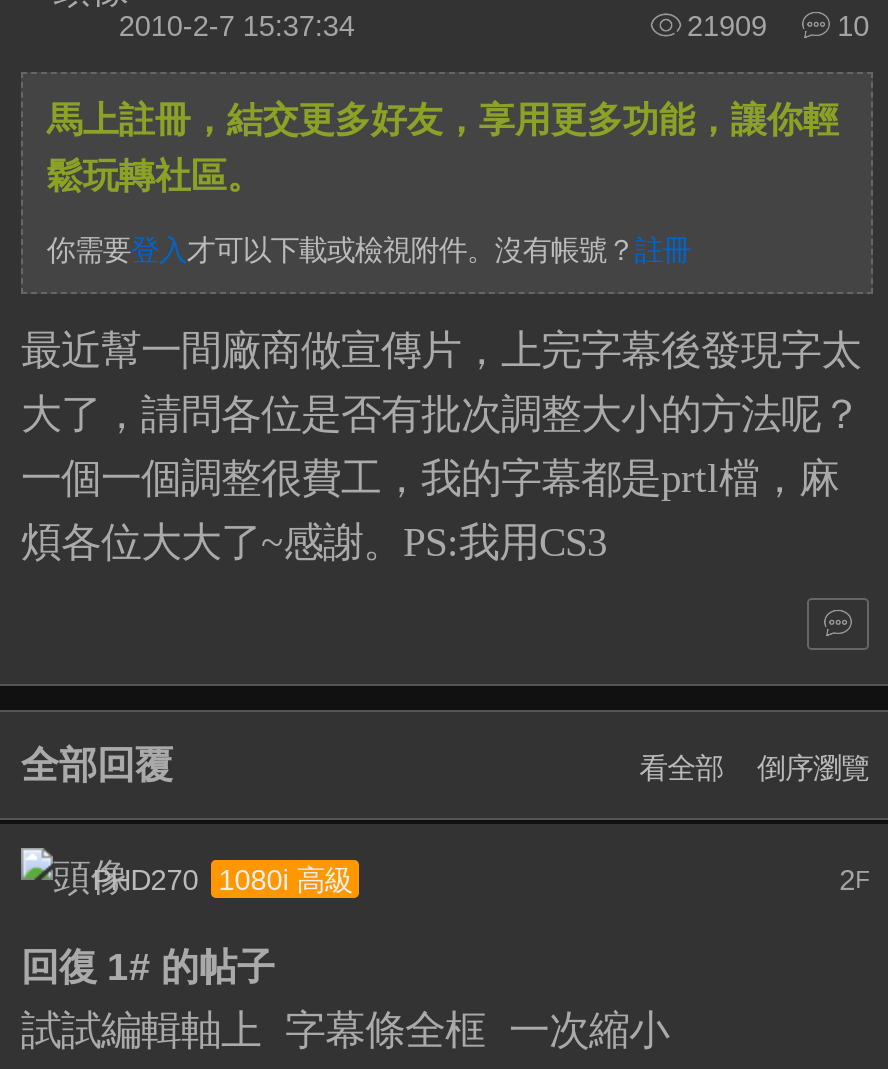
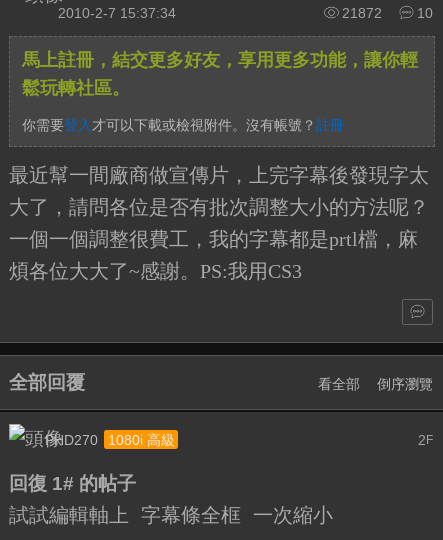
[687,10,869,42] 21909 10 -> [342,5,433,21] 21872 10

